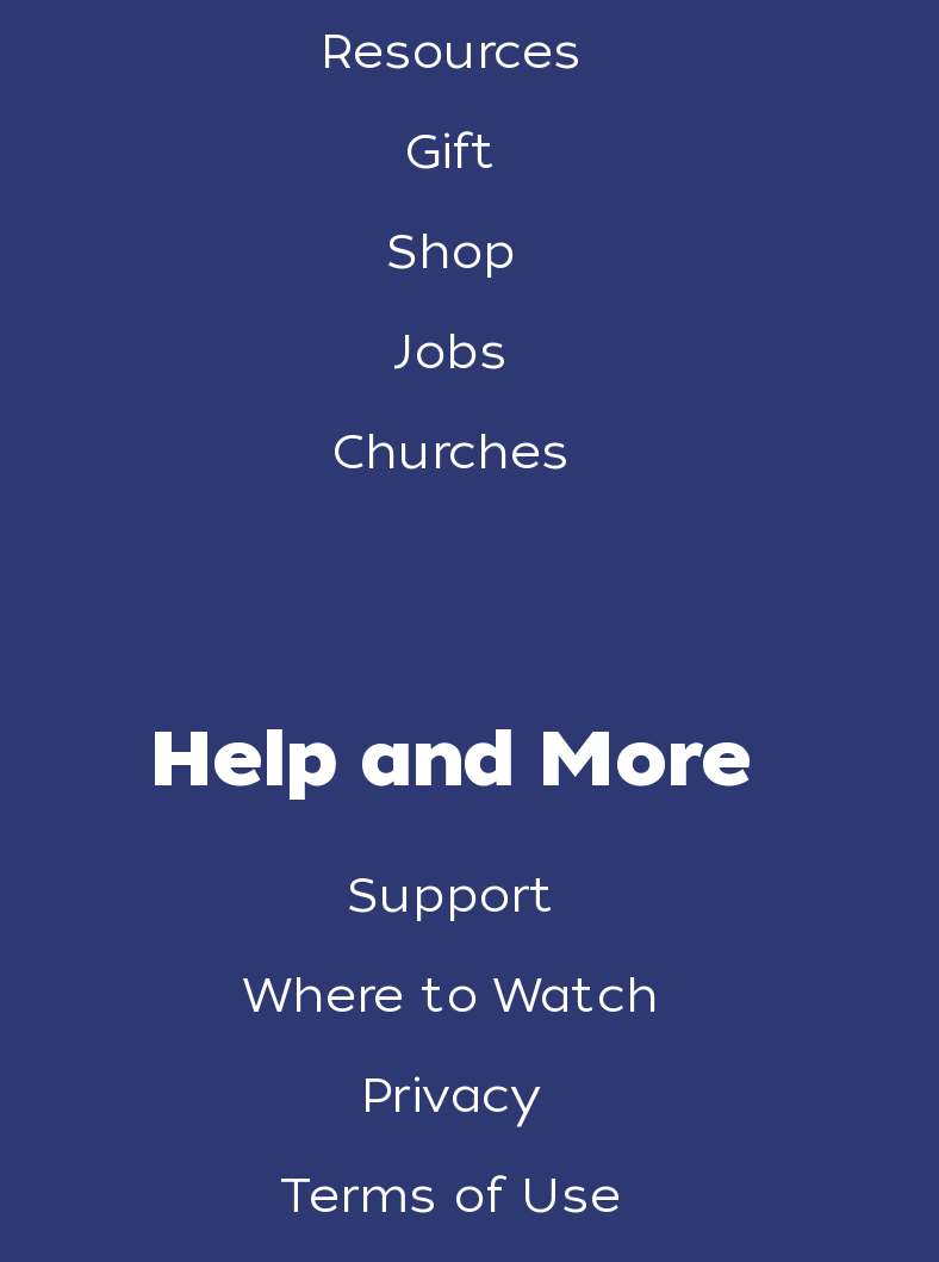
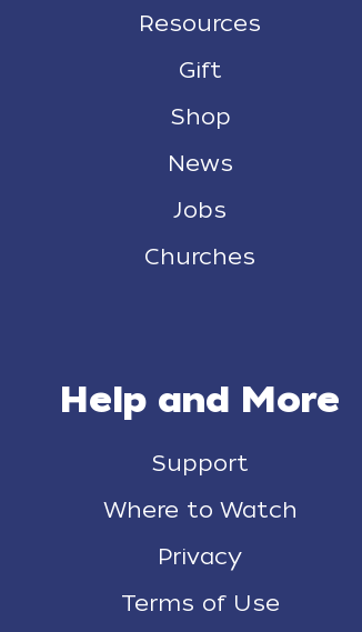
none -> [167,150,233,177] News

